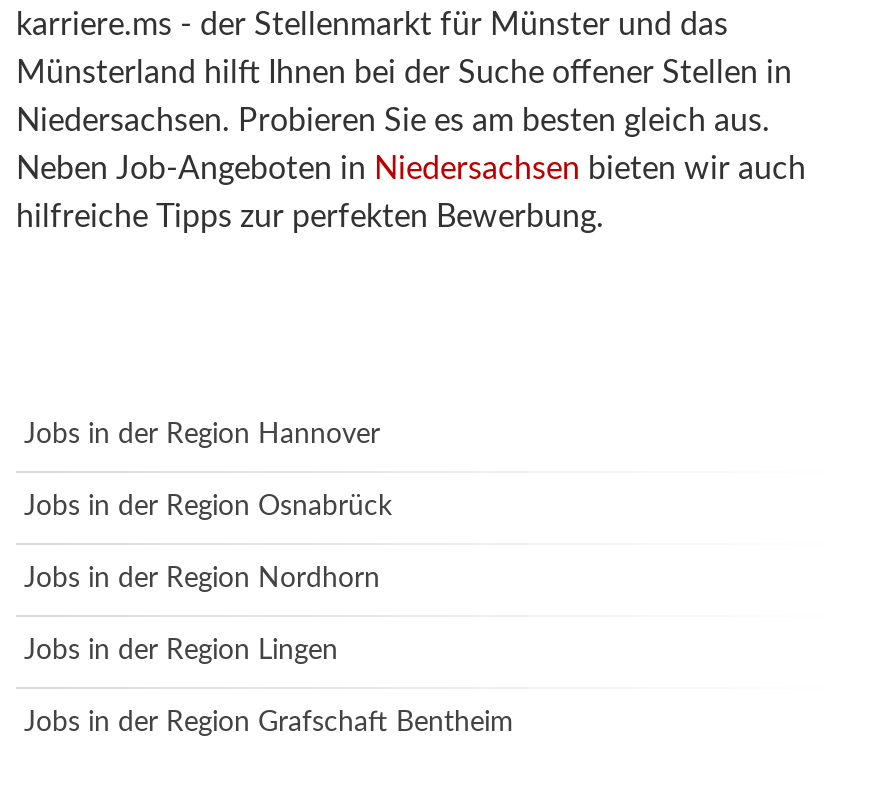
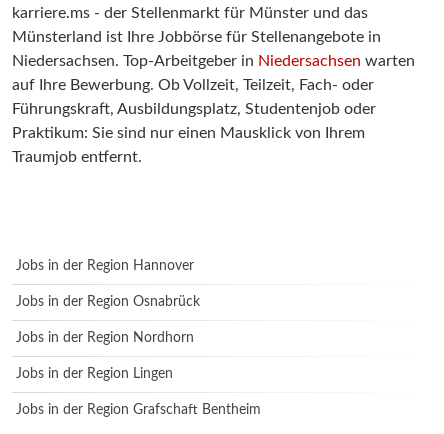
[16,57,806,233] Münsterland hilft Ihnen bei der Suche offener Stellen in | Niedersachsen. Probieren Sie es am besten gleich aus. | Neben Job-Angeboten in Niedersachsen bieten wir auch | hilfreiche Tipps zur perfekten Bewerbung. -> [12,29,415,165] Münsterland ist Ihre Jobbörse für Stellenangebote in | Niedersachsen. Top-Arbeitgeber in Niedersachsen warten | auf Ihre Bewerbung. Ob Vollzeit, Teilzeit, Fach- oder | Führungskraft, Ausbildungsplatz, Studentenjob oder | Praktikum: Sie sind nur einen Mausklick von Ihrem | Traumjob entfernt.

